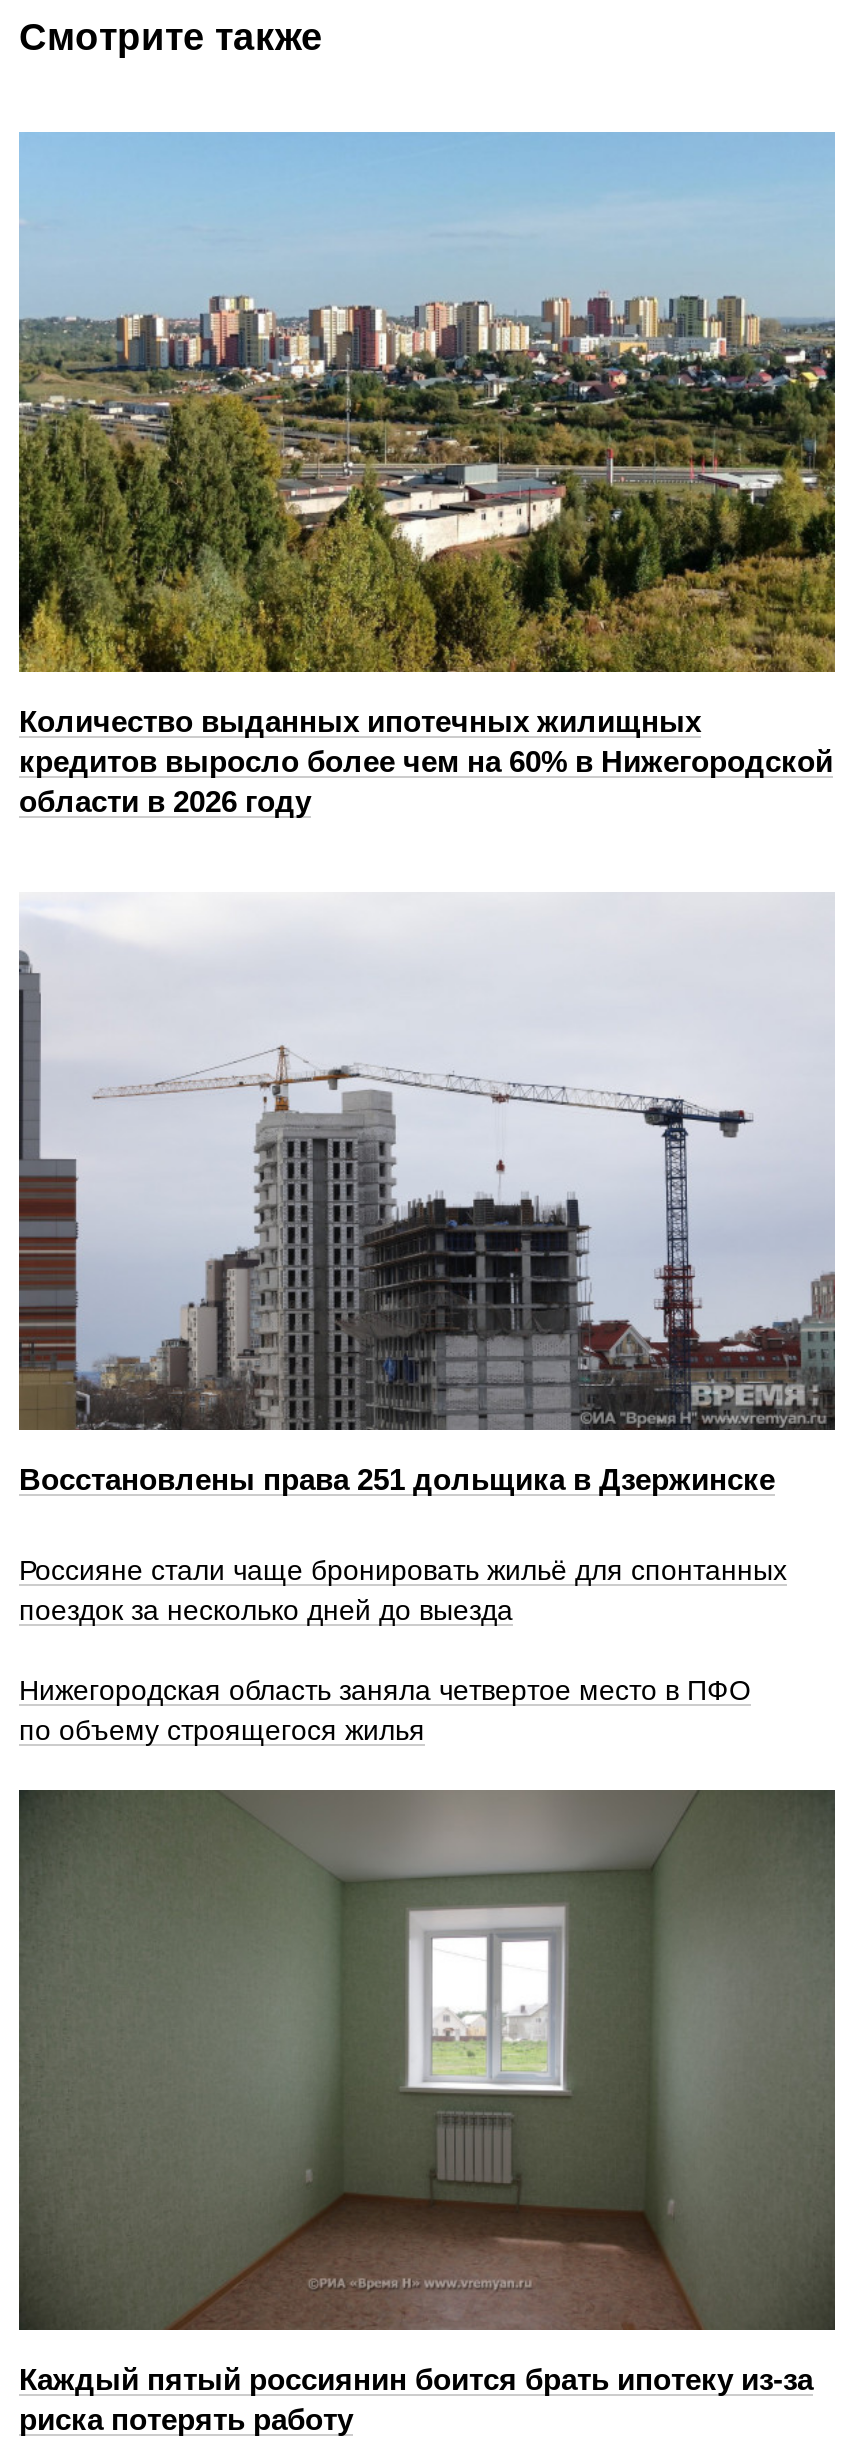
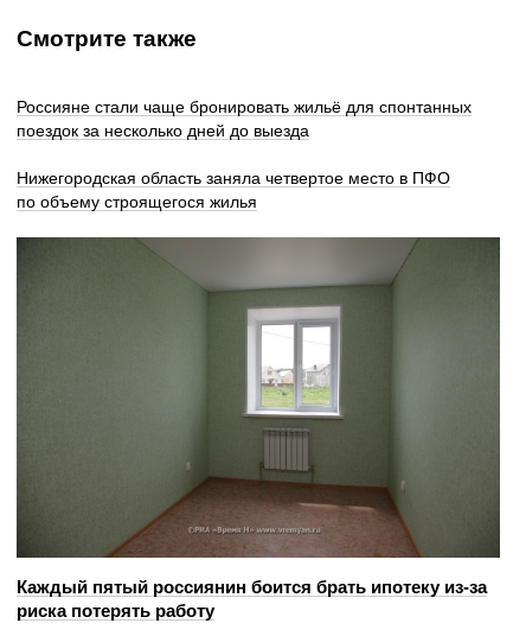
[17,130,837,817] [image] | Количество выданных ипотечных жилищных | кредитов выросло более чем на 60% в Нижегородской | области в 2026 году -> none
[17,894,837,1496] [image] | Восстановлены права 251 дольщика в Дзержинске -> none

